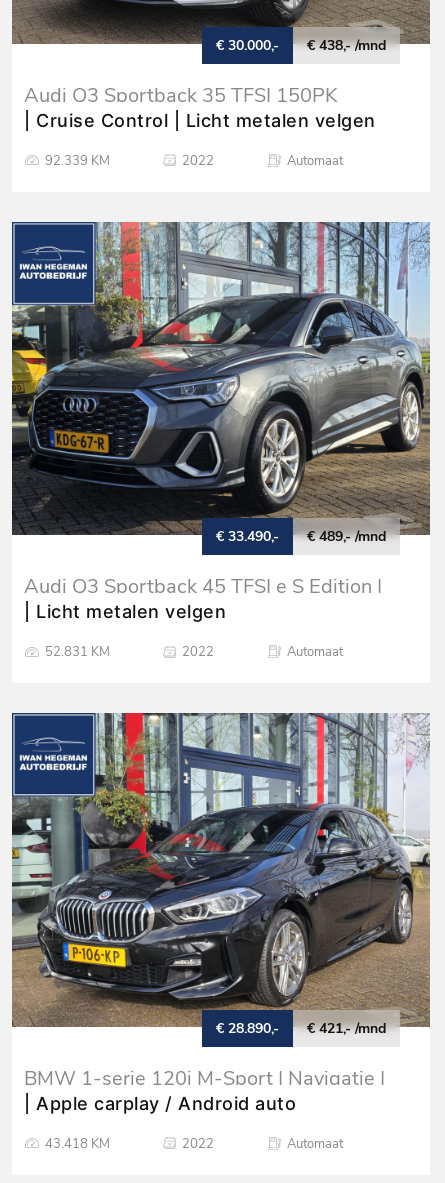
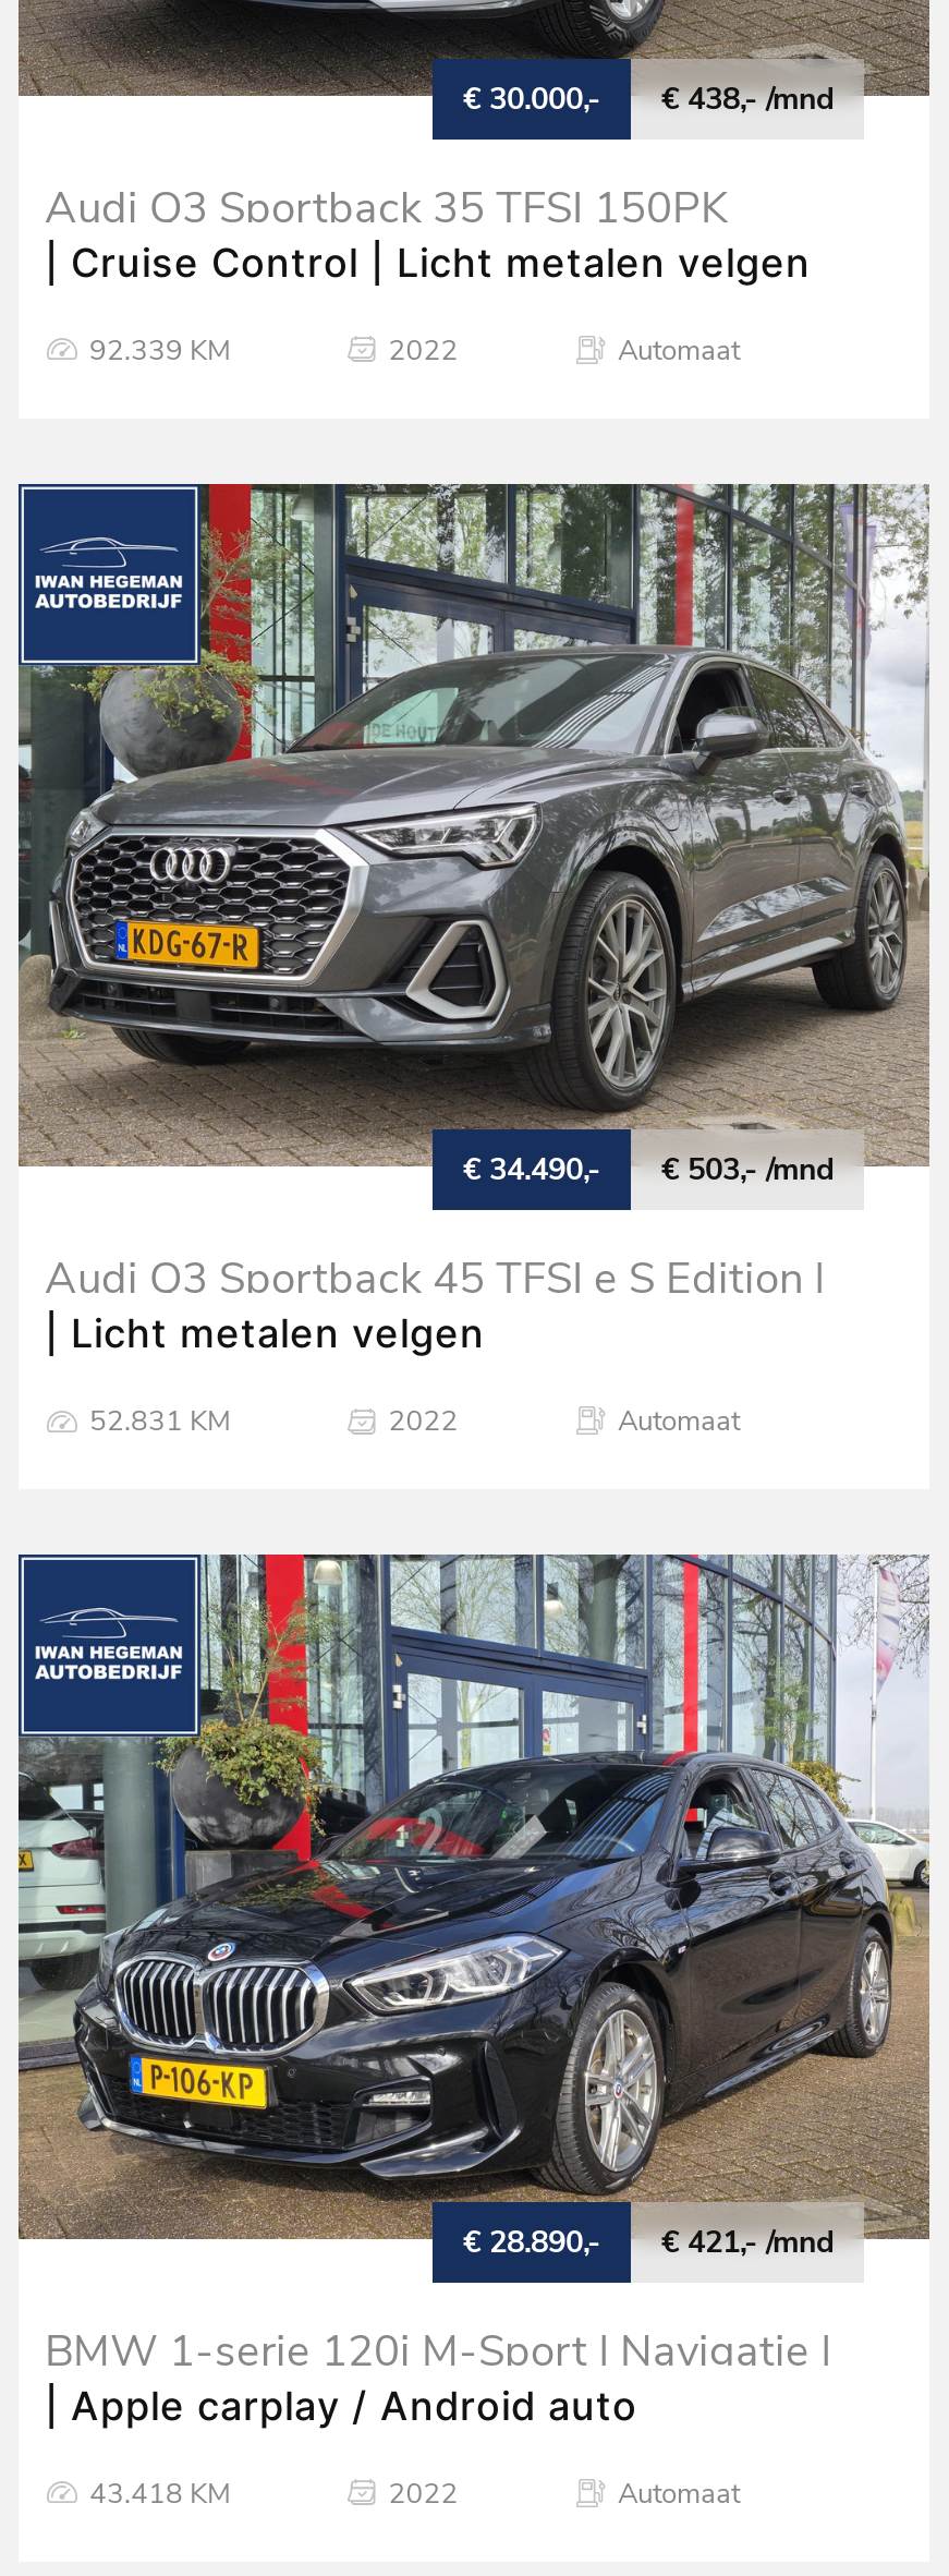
[11,221,431,546] [image] | € 33.490,- -> [16,482,929,1190] [image] | € 34.490,-
[307,527,386,546] € 489,- /mnd -> [661,1149,834,1190] € 503,- /mnd

